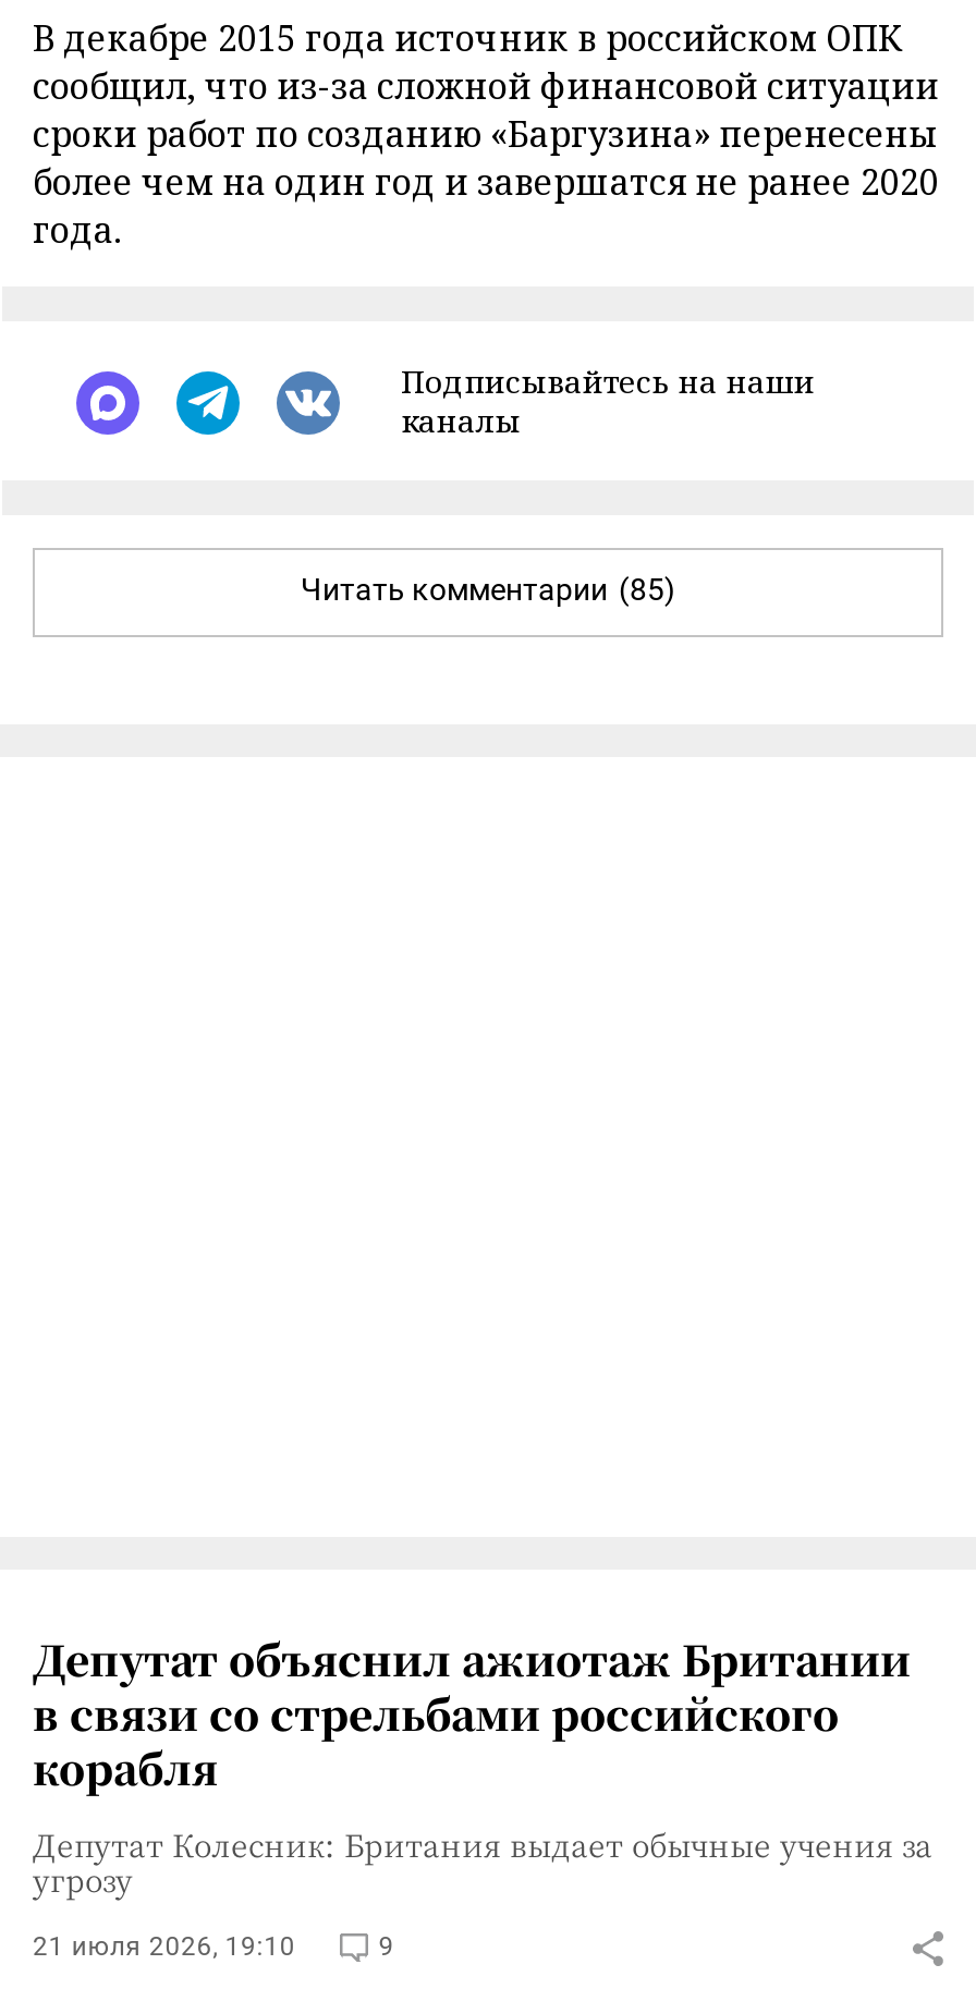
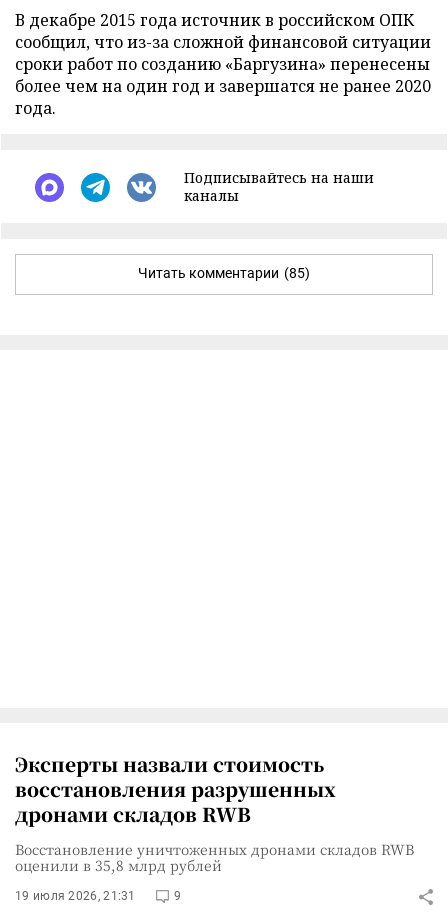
[33,1628,932,1901] Депутат объяснил ажиотаж Британии | в связи со стрельбами российского | корабля | Депутат Колесник: Британия выдает обычные учения за | угрозу -> [15,750,414,875] Эксперты назвали стоимость | восстановления разрушенных | дронами складов RWB | Восстановление уничтоженных дронами складов RWB | оценили в 35,8 млрд рублей
[33,1931,296,1962] 21 июля 2026, 19:10 -> [15,889,136,903] 19 июля 2026, 21:31

